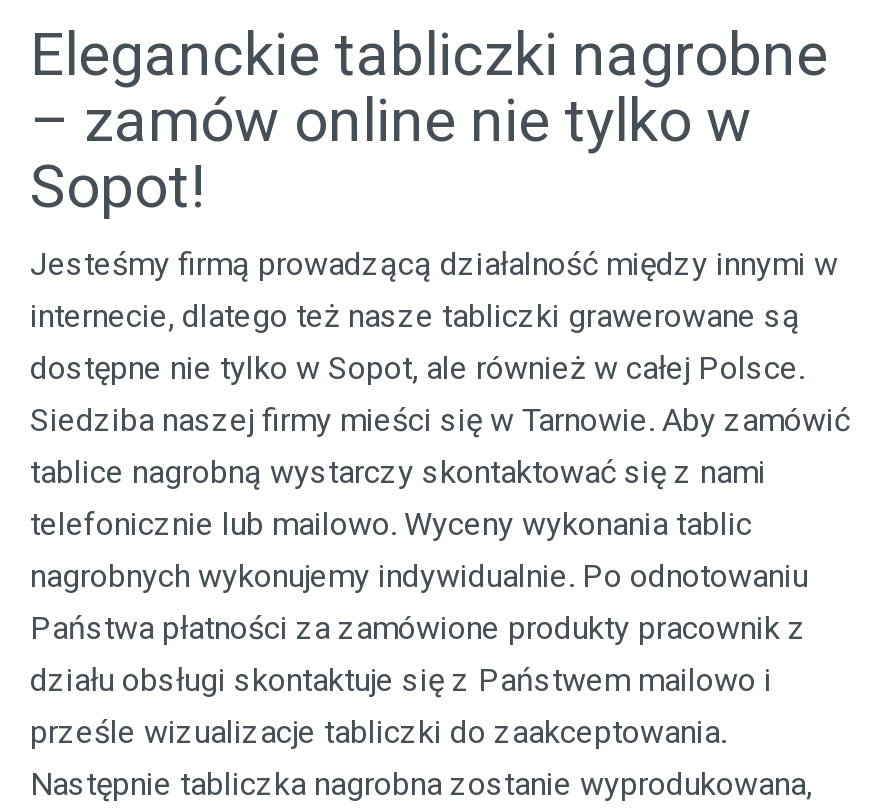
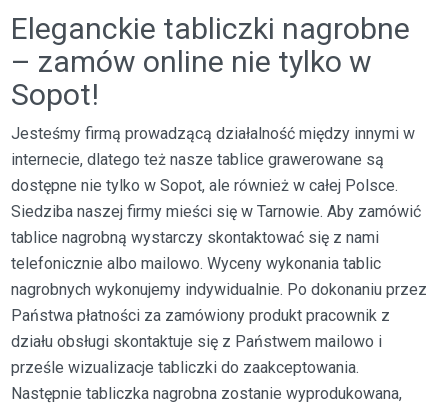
[30,297,800,335] internecie, dlatego też nasze tabliczki grawerowane są -> [11,150,384,169] internecie, dlatego też nasze tablice grawerowane są
[30,505,808,647] telefonicznie lub mailowo. Wyceny wykonania tablic | nagrobnych wykonujemy indywidualnie. Po odnotowaniu | Państwa płatności za zamówione produkty pracownik z -> [11,254,427,325] telefonicznie albo mailowo. Wyceny wykonania tablic | nagrobnych wykonujemy indywidualnie. Po dokonaniu przez | Państwa płatności za zamówiony produkt pracownik z

